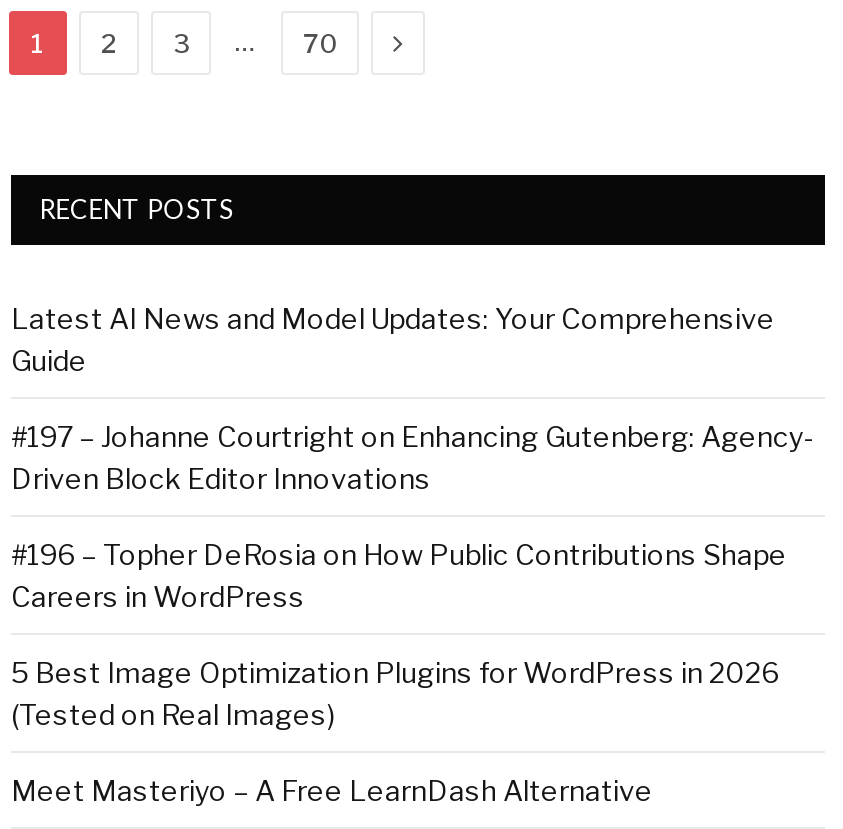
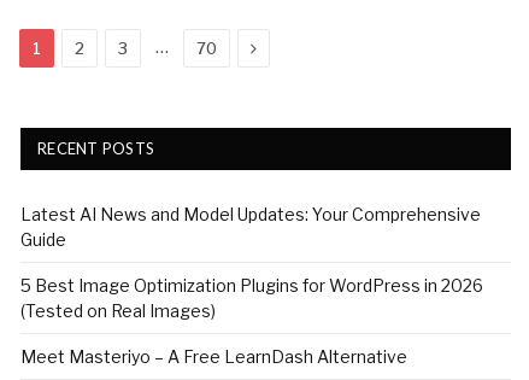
[11,418,813,612] #197 – Johanne Courtright on Enhancing Gutenberg: Agency- | Driven Block Editor Innovations | #196 – Topher DeRosia on How Public Contributions Shape | Careers in WordPress -> none

